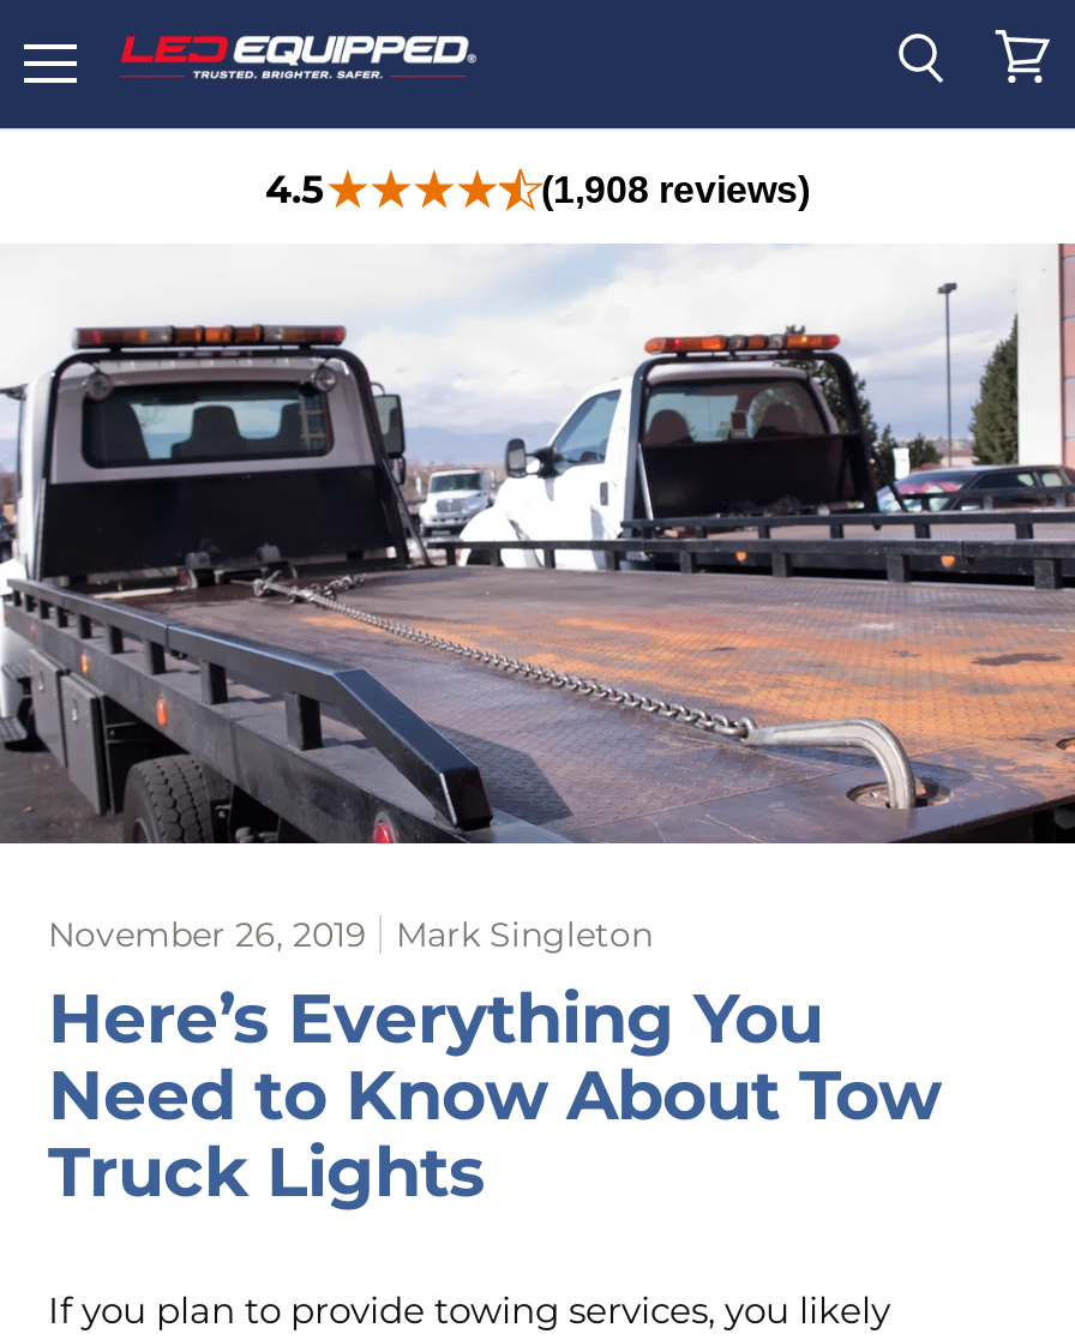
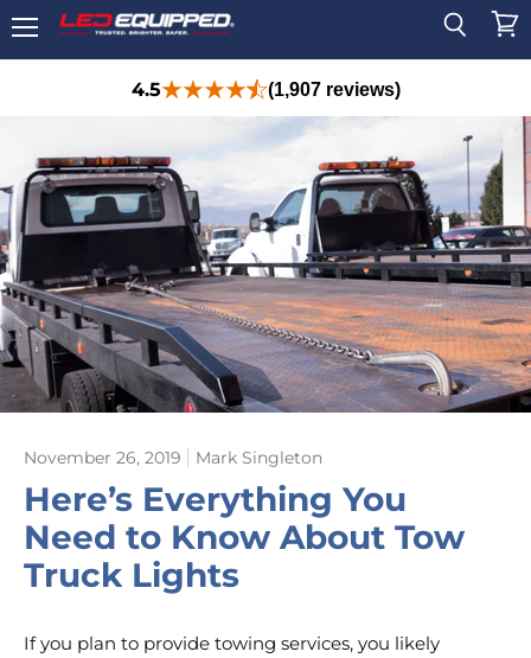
[541,169,810,210] (1,908 reviews) -> [267,79,400,100] (1,907 reviews)

